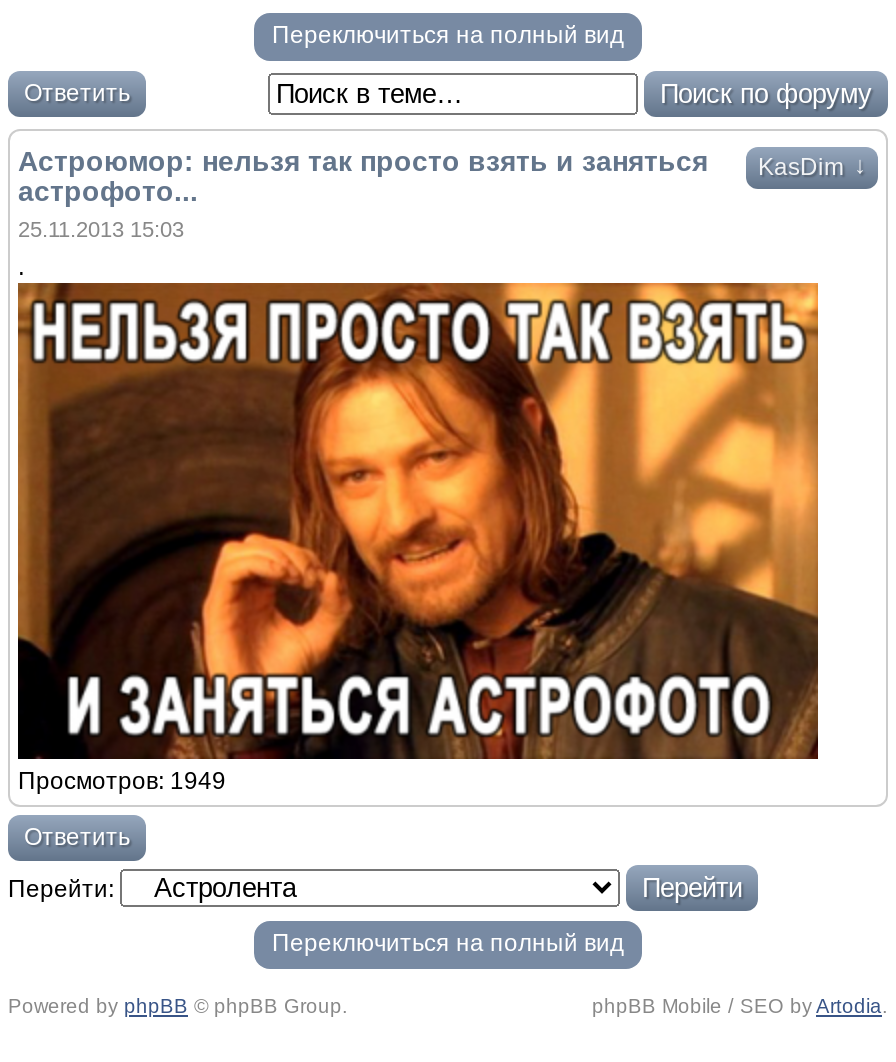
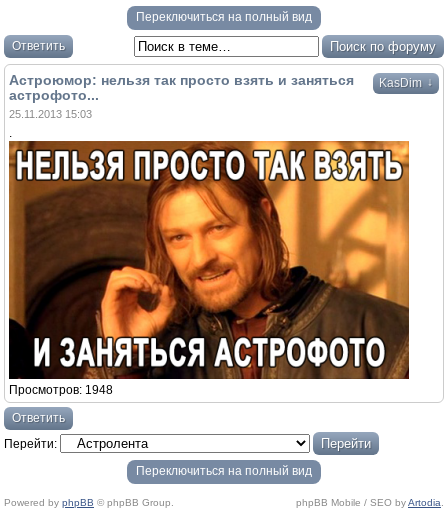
[18,767,226,795] Просмотров: 1949 -> [9,383,113,397] Просмотров: 1948

